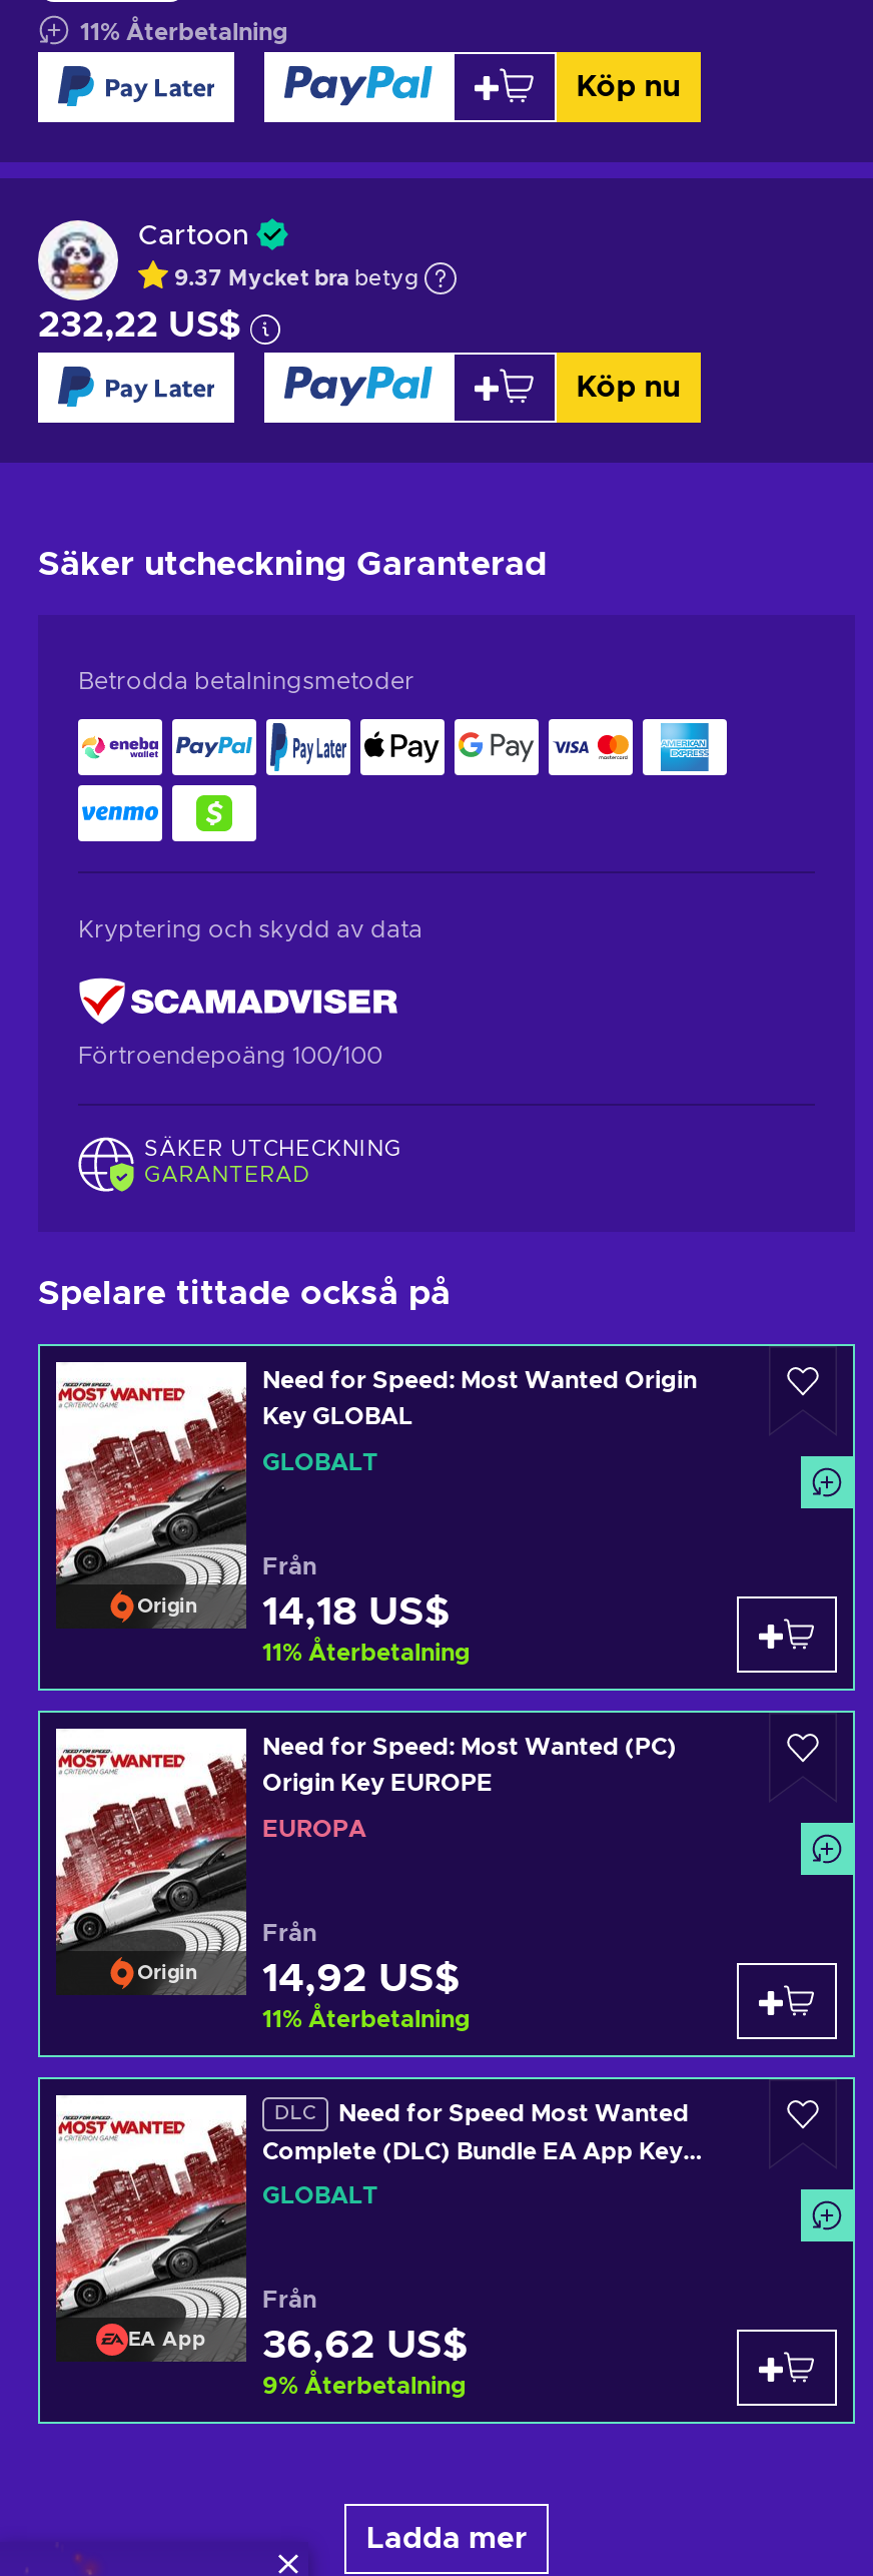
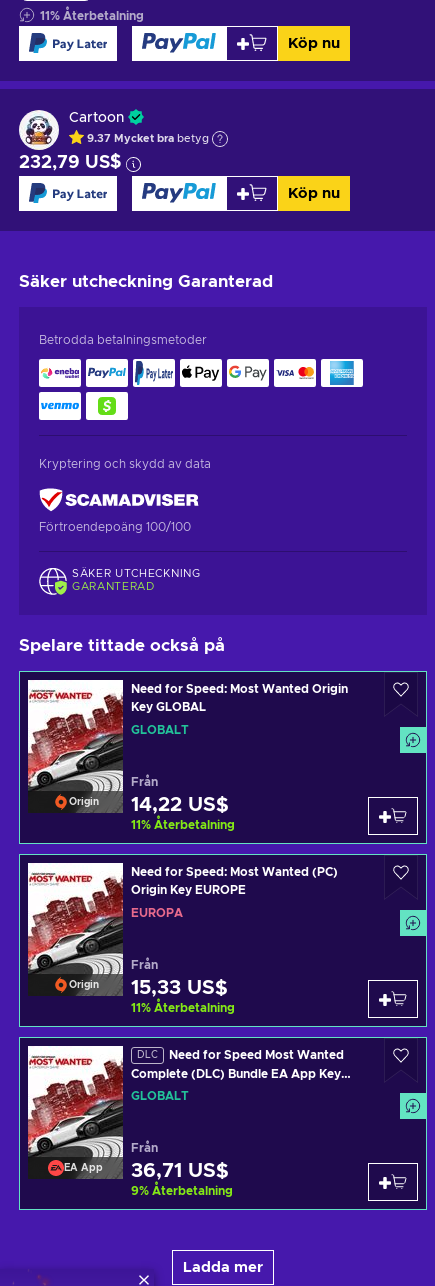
[38,308,240,344] 232,22 US$ -> [19,154,121,172] 232,79 US$
[262,1593,451,1633] 14,18 US$ -> [131,795,229,815] 14,22 US$
[262,1959,461,2000] 14,92 US$ -> [131,978,228,998] 15,33 US$
[262,2326,469,2366] 36,62 US$ -> [131,1161,229,1181] 36,71 US$

